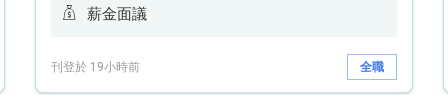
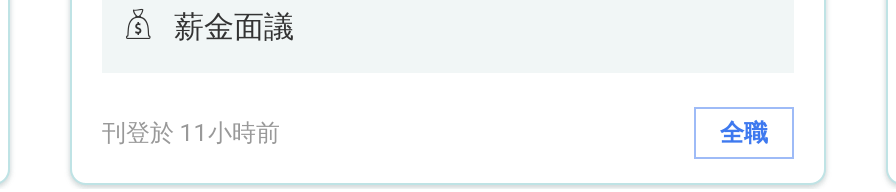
[51,59,140,73] 刊登於 19小時前 -> [102,118,280,146] 刊登於 11小時前

